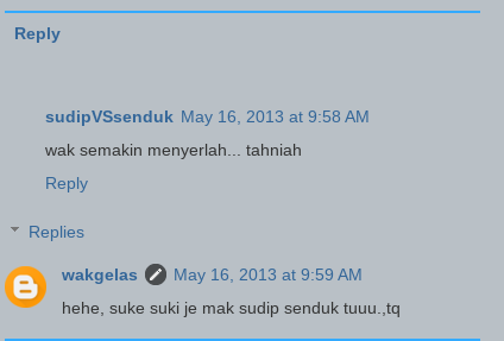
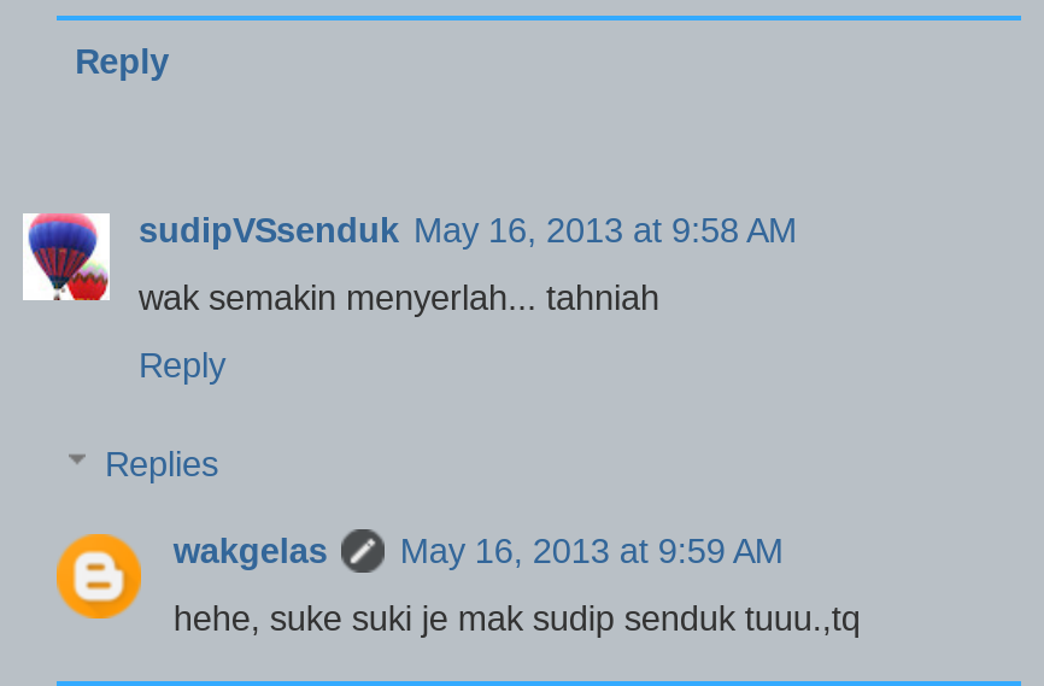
none -> [20,211,112,303] [image]

